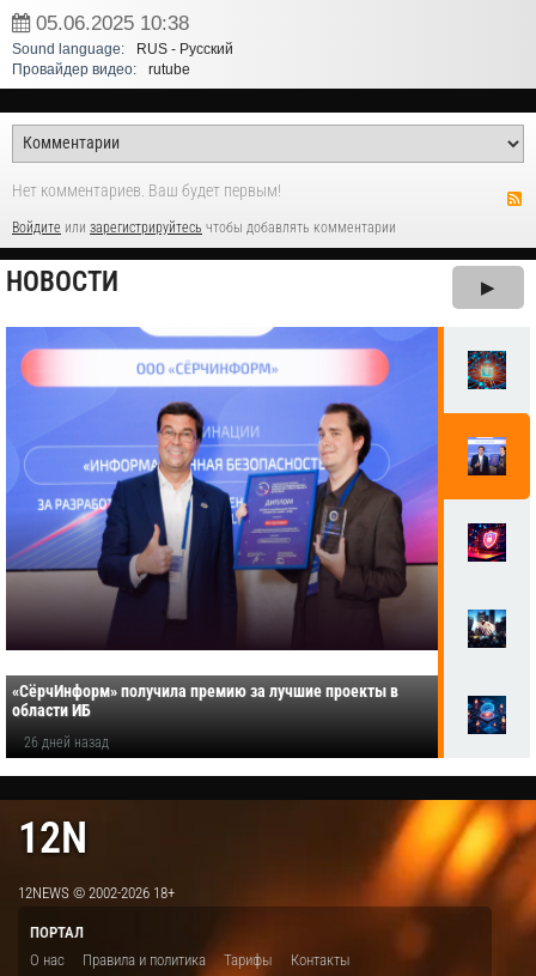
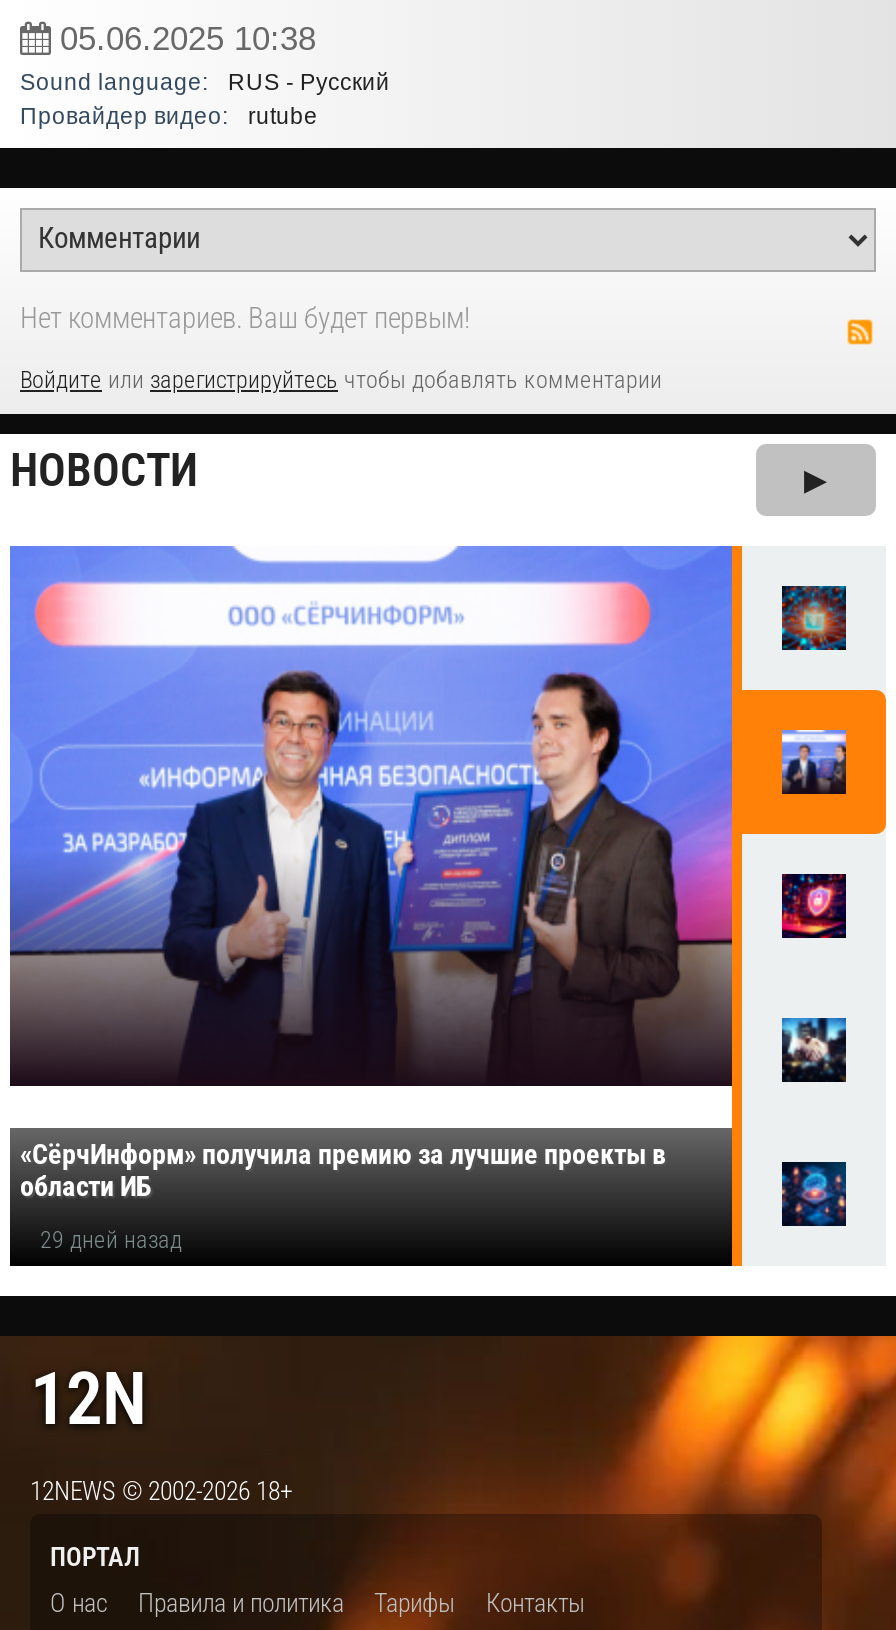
[24,734,109,750] 26 дней назад -> [40,1225,182,1253] 29 дней назад

